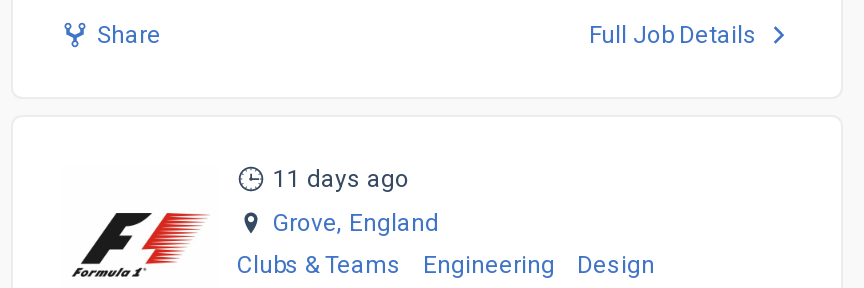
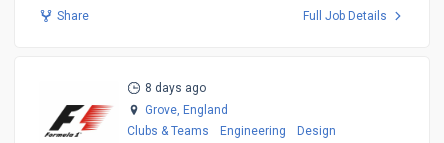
[273,164,409,192] 11 days ago -> [145,80,206,94] 8 days ago

